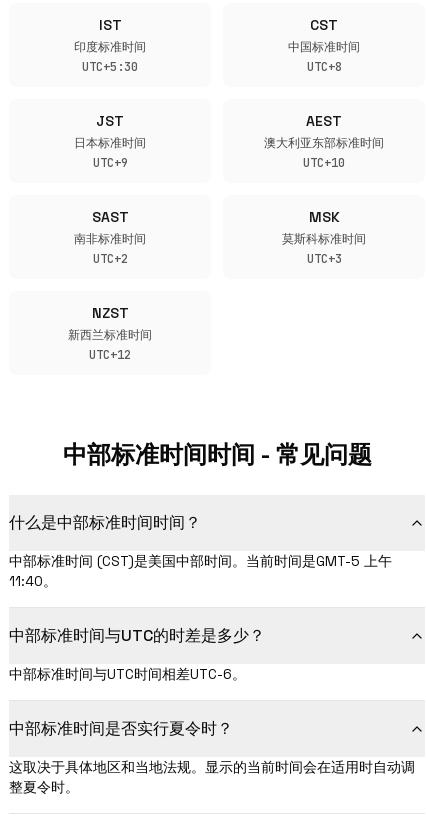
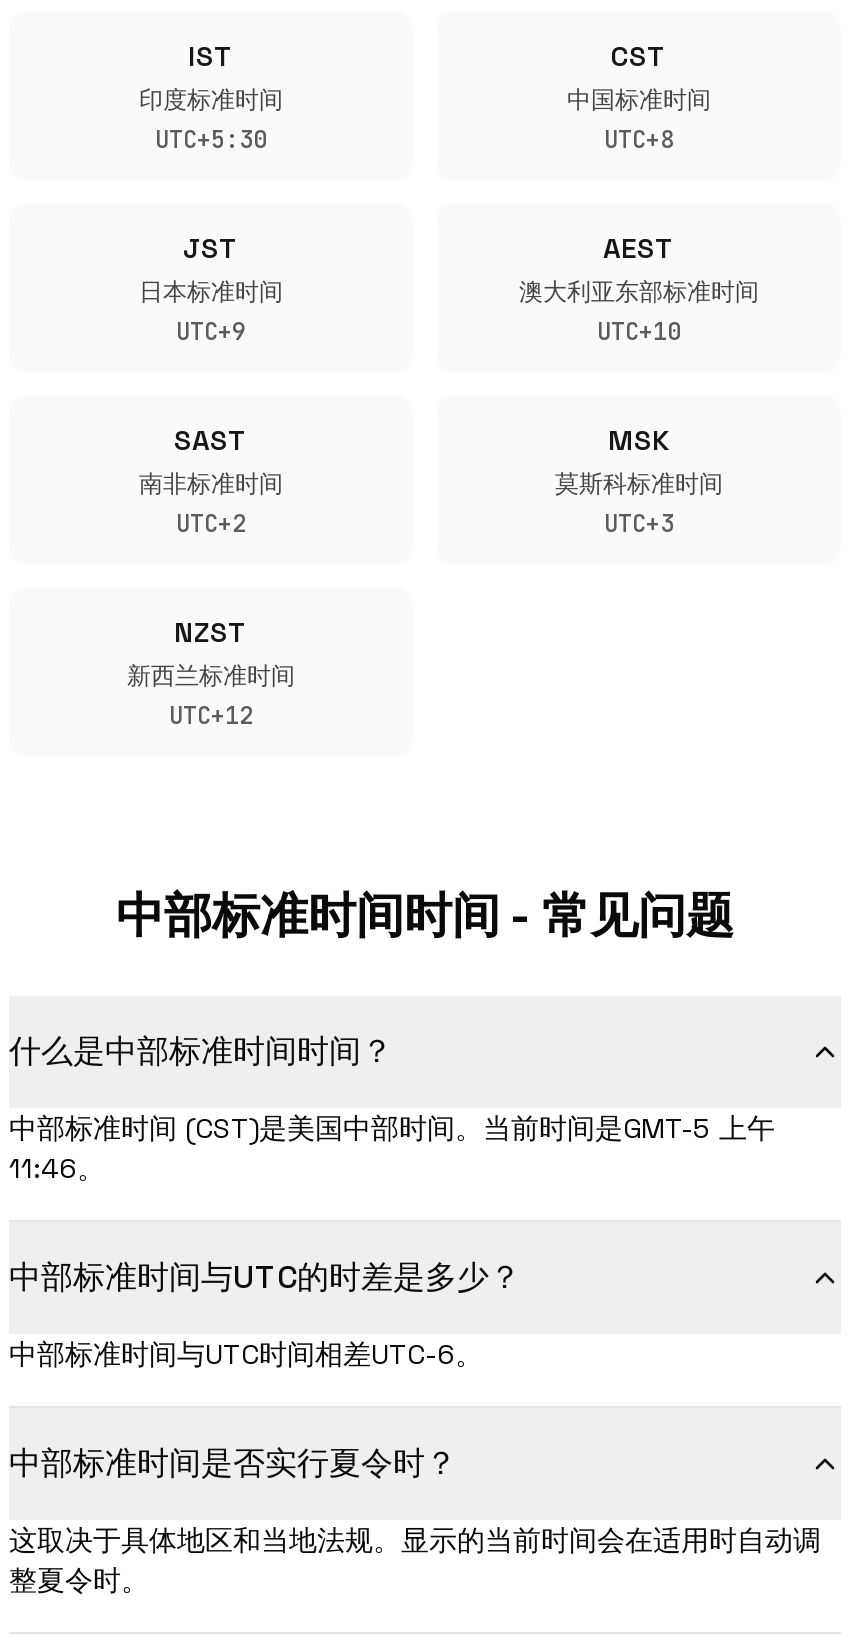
[9,572,57,590] 11:40。 -> [9,1150,105,1186] 11:46。

